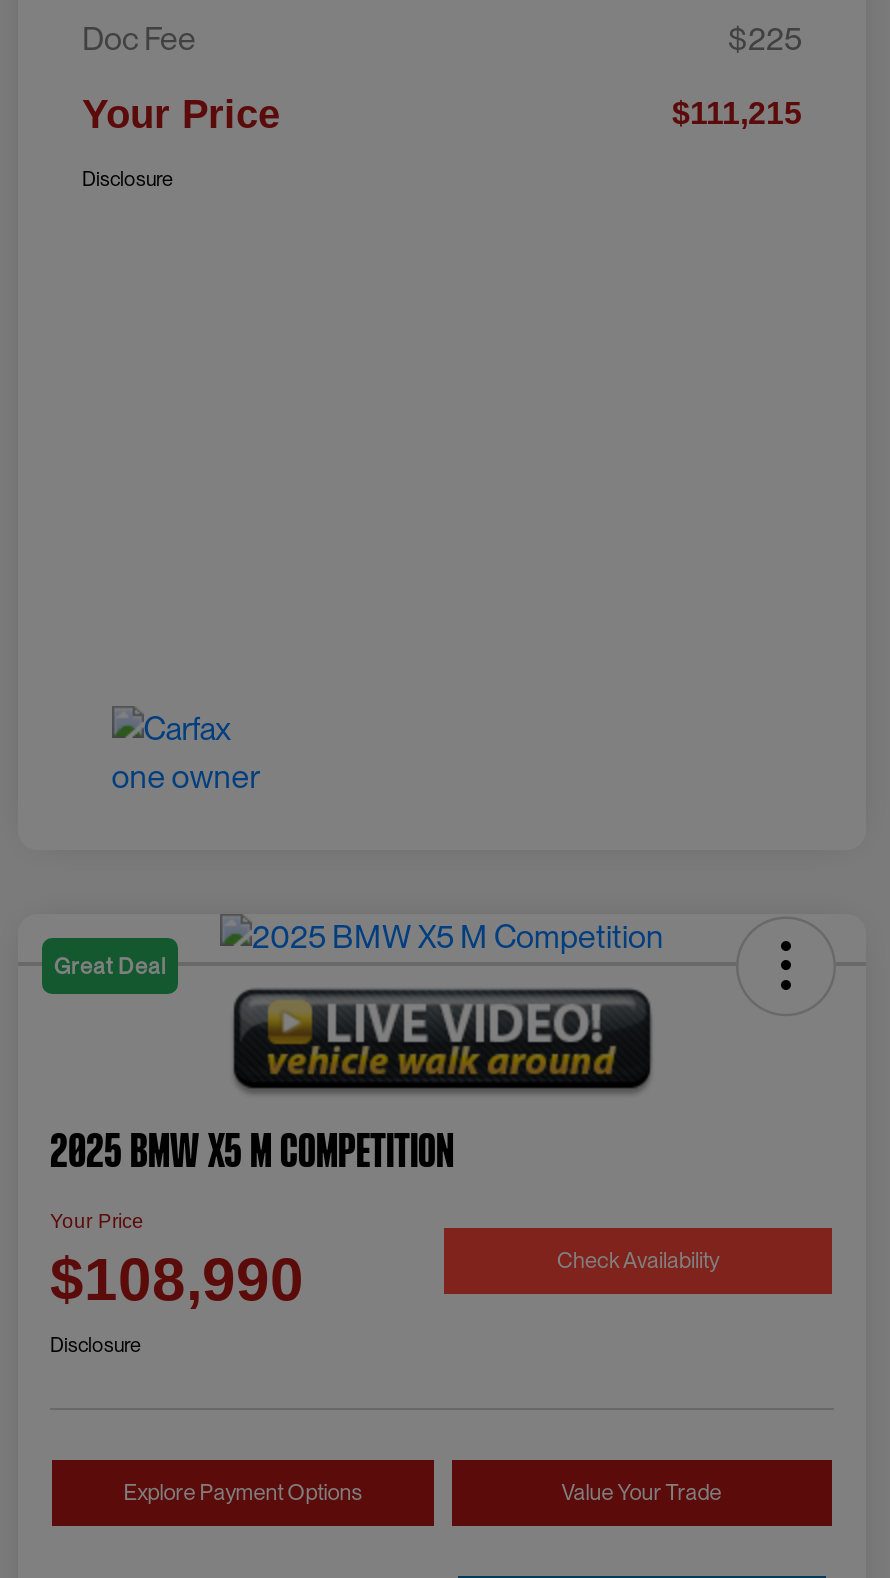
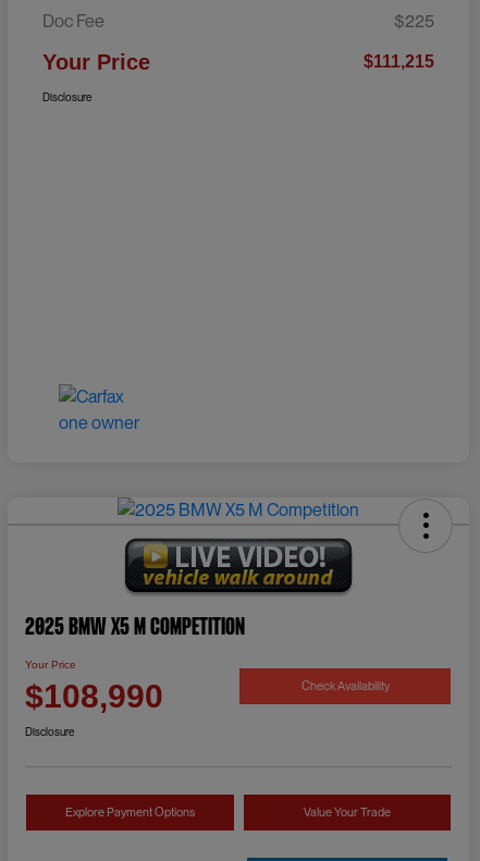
[54,952,166,980] Great Deal -> none

